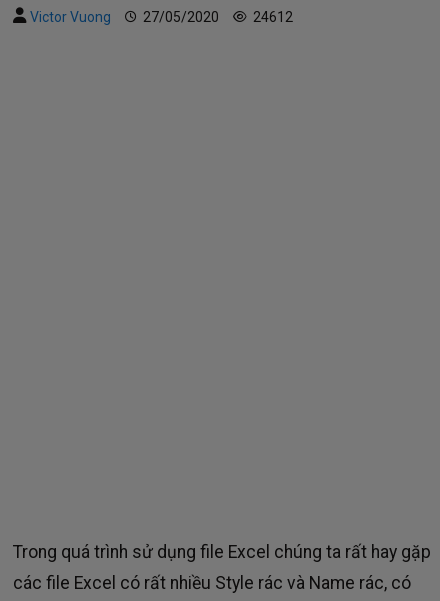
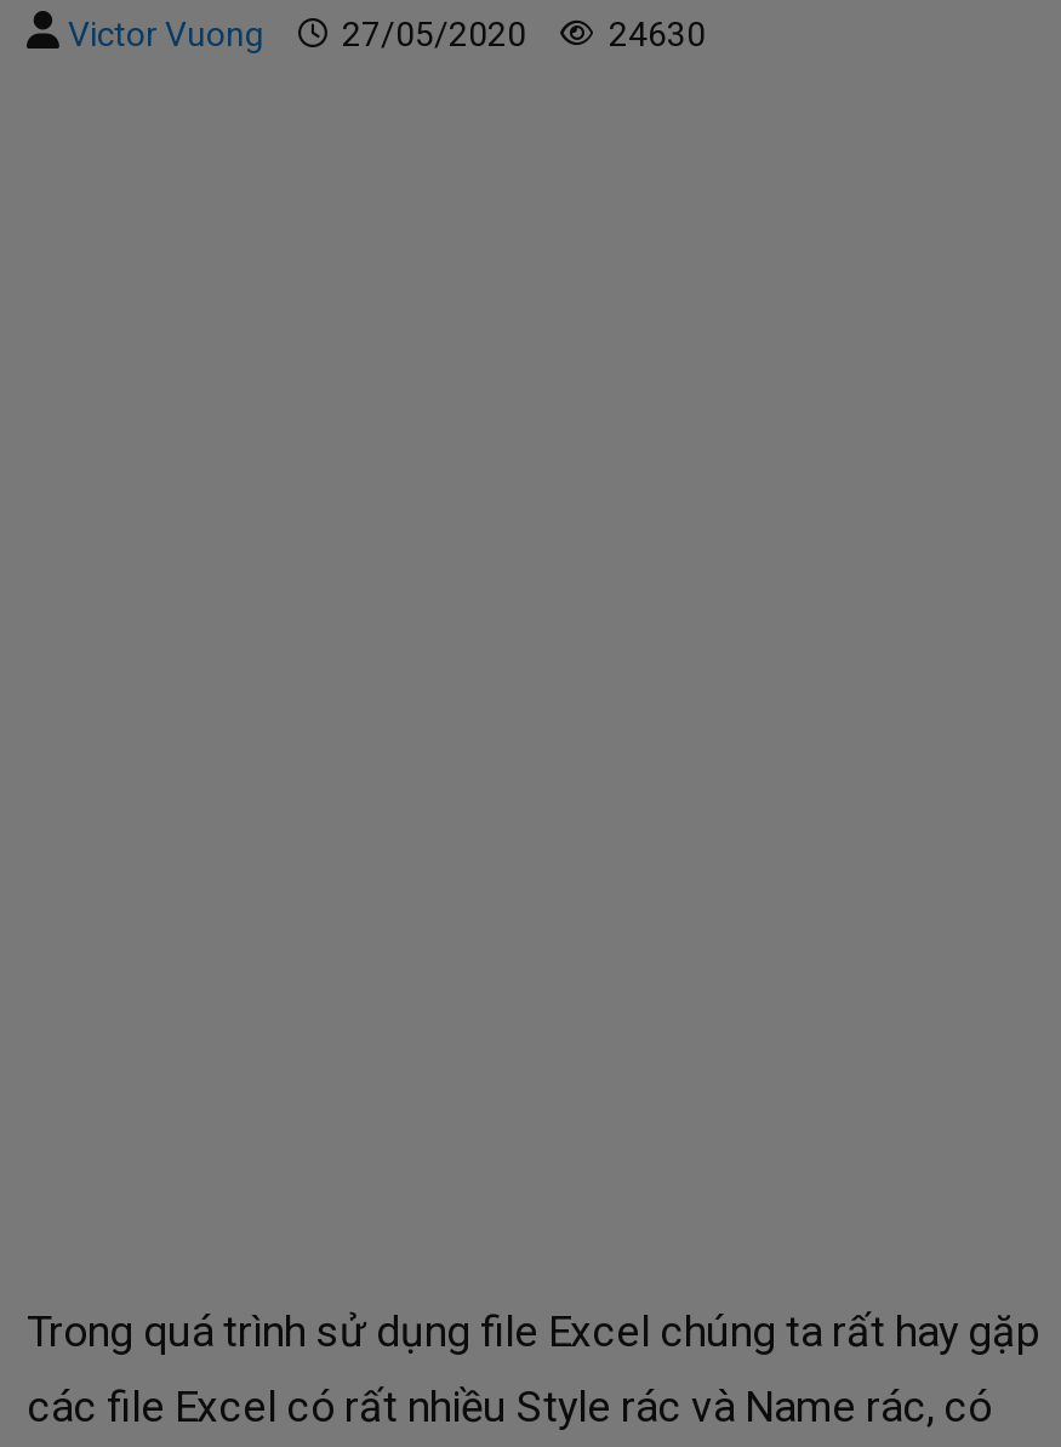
[253,9,293,25] 24612 -> [609,14,706,53] 24630

